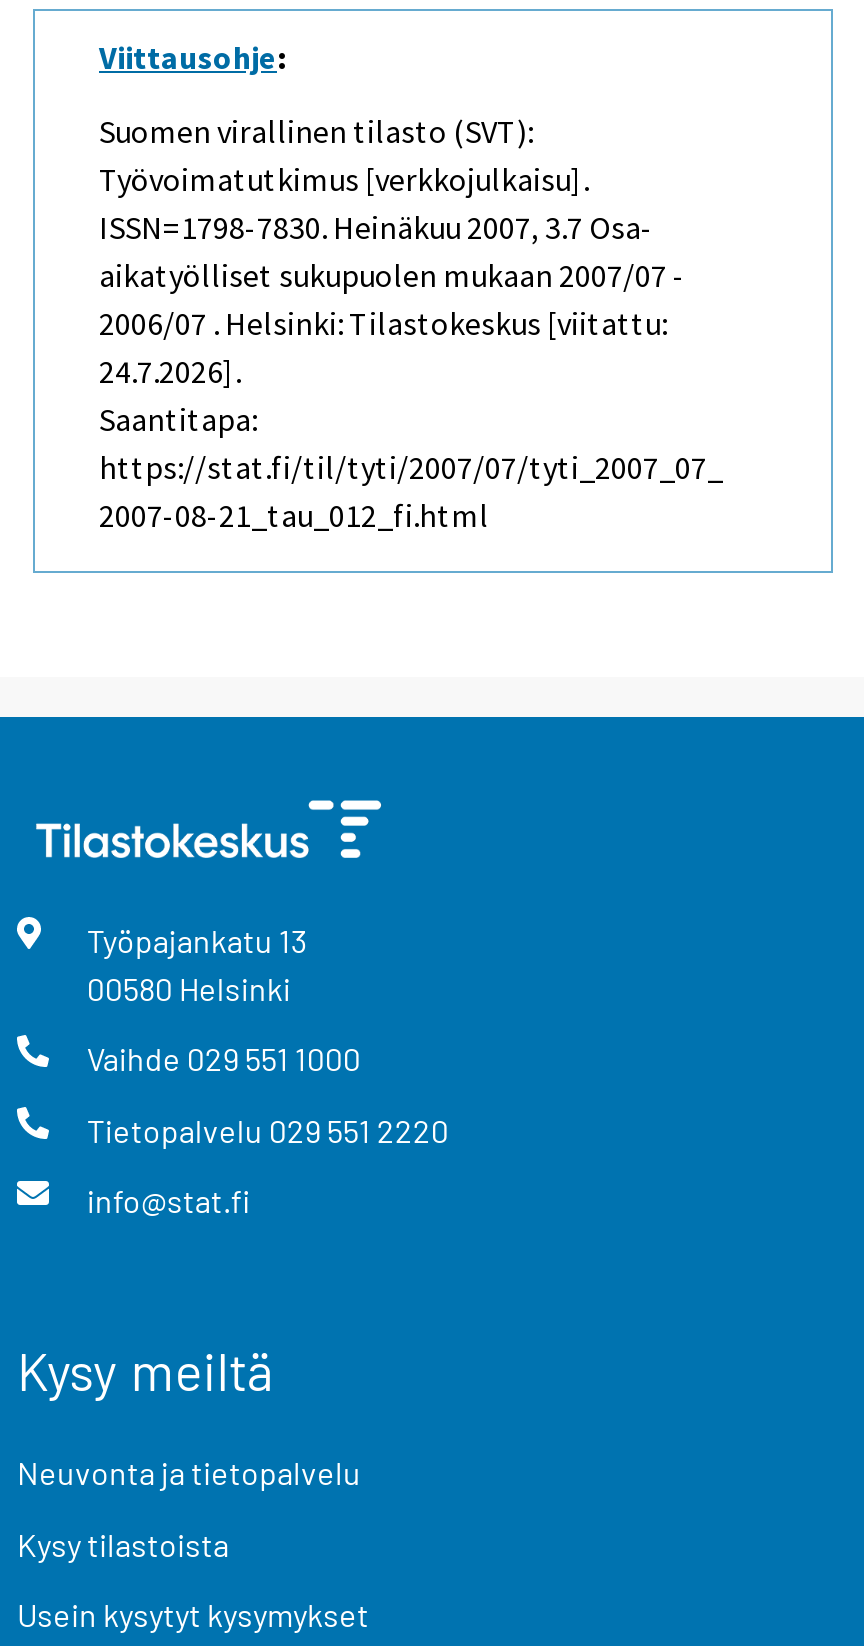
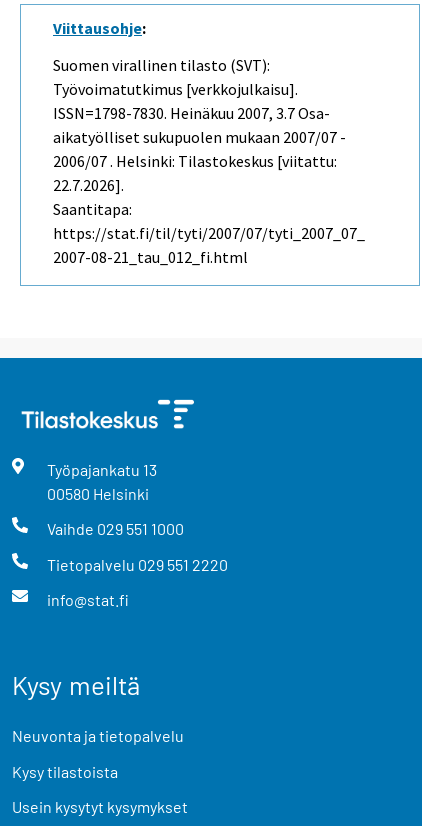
[99,351,241,391] 24.7.2026]. -> [53,175,124,195] 22.7.2026].

